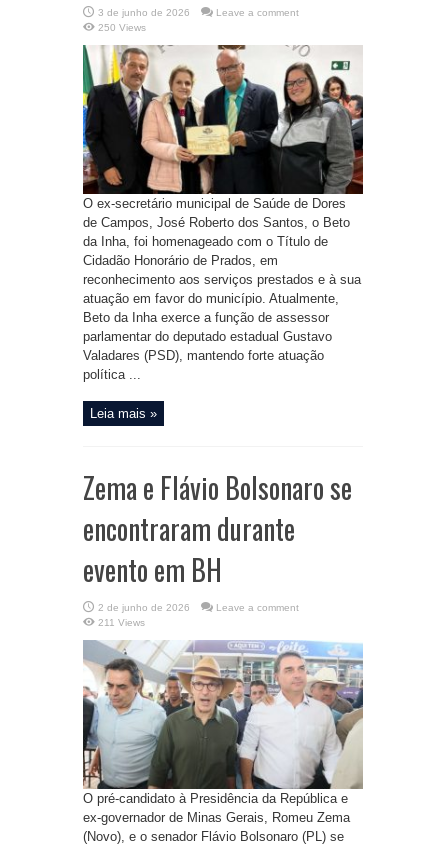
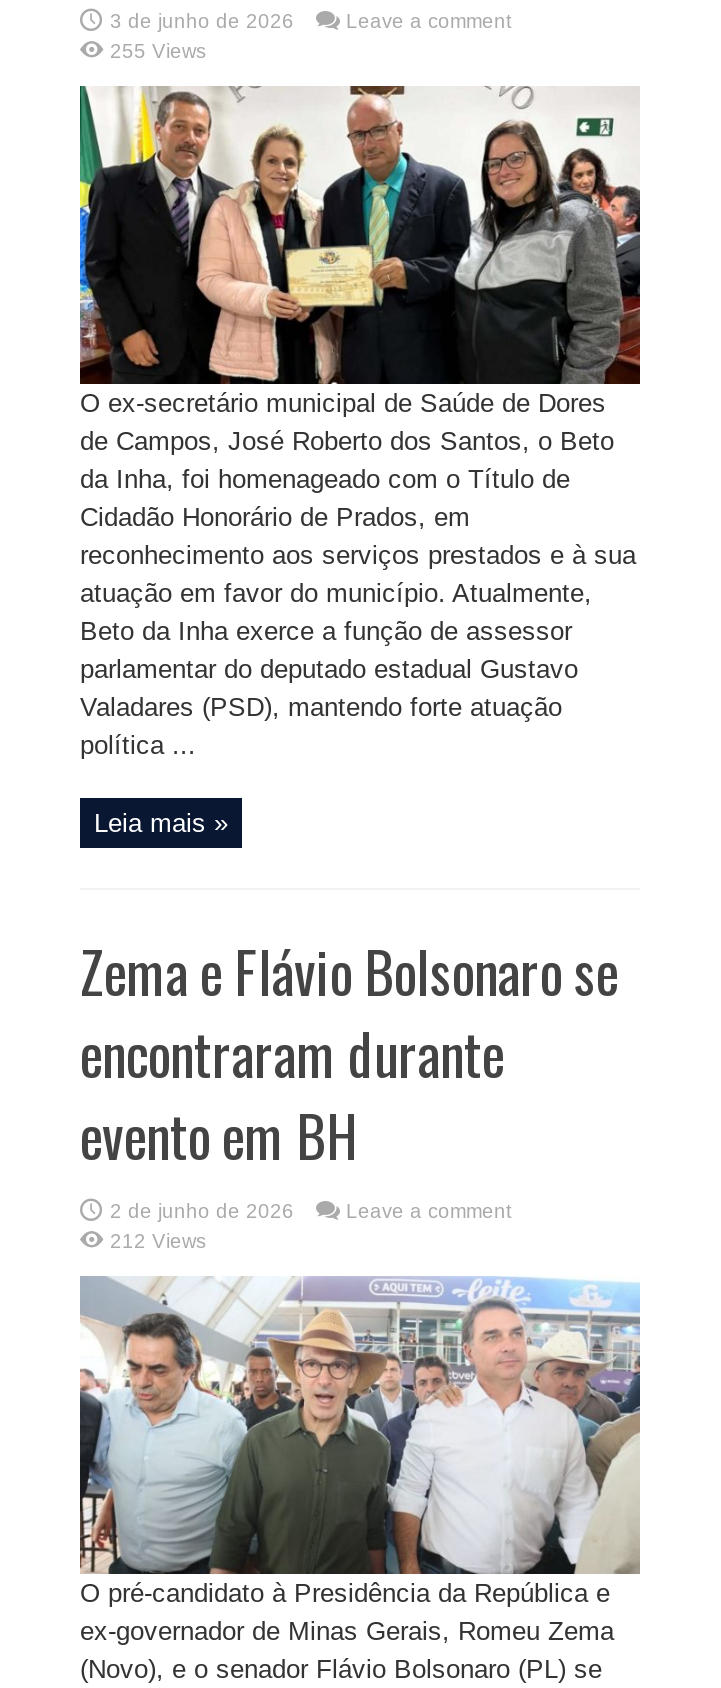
[98,22,146,33] 250 Views -> [110,40,206,62] 255 Views
[98,617,145,628] 211 Views -> [110,1230,206,1252] 212 Views

